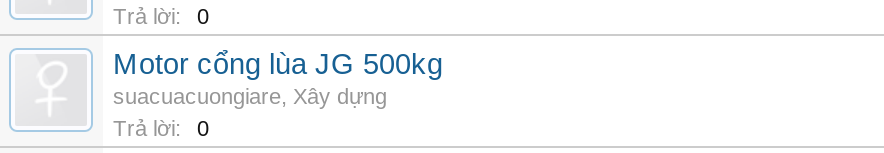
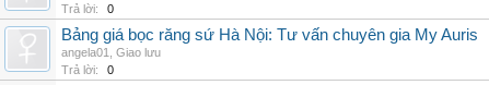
[113,48,443,108] Motor cổng lùa JG 500kg | suacuacuongiare, Xây dựng -> [61,26,478,59] Bảng giá bọc răng sứ Hà Nội: Tư vấn chuyên gia My Auris | angela01, Giao lưu

